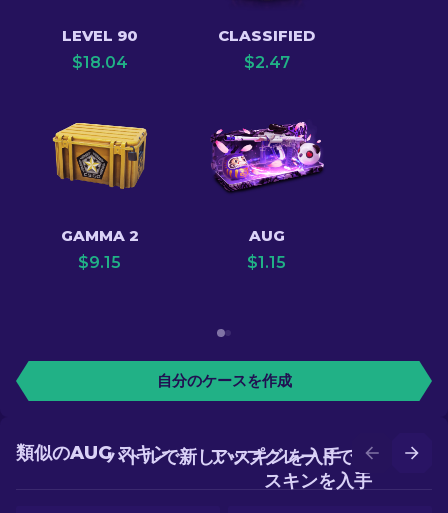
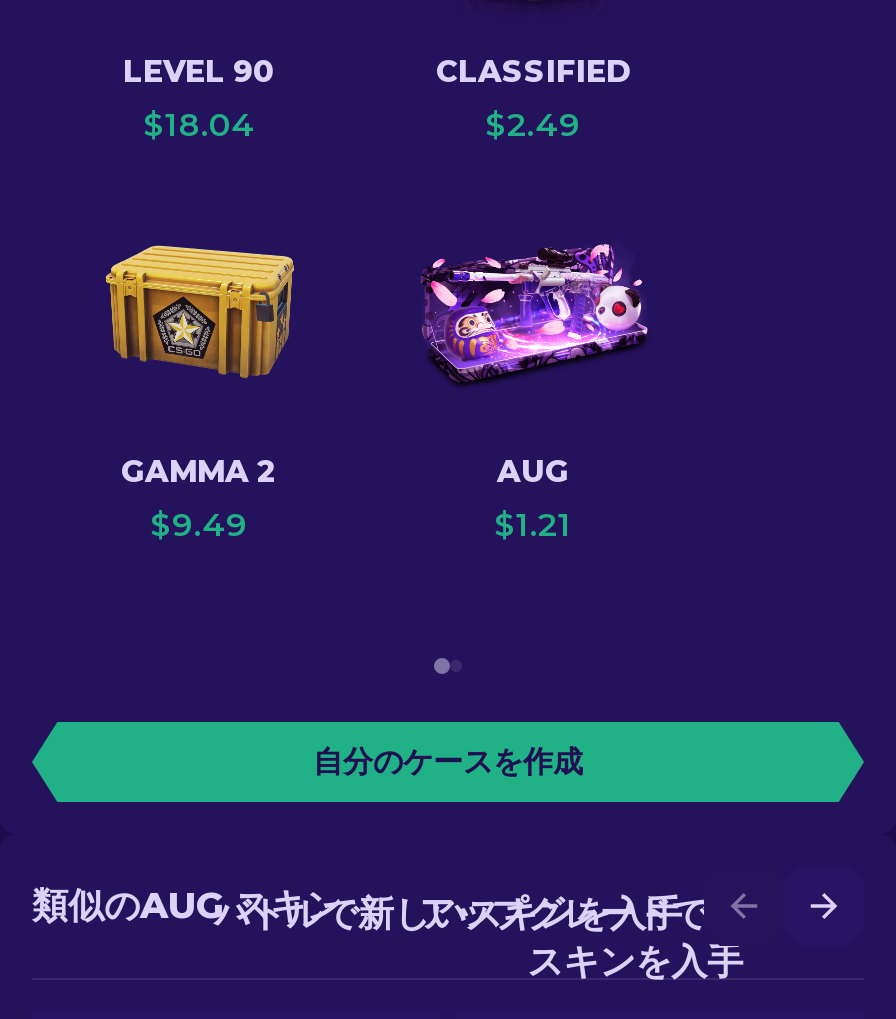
[243,53,289,72] $2.47 -> [485,106,581,144] $2.49
[78,253,121,272] $9.15 -> [150,506,248,544] $9.49
[247,253,286,272] $1.15 -> [494,506,572,544] $1.21

